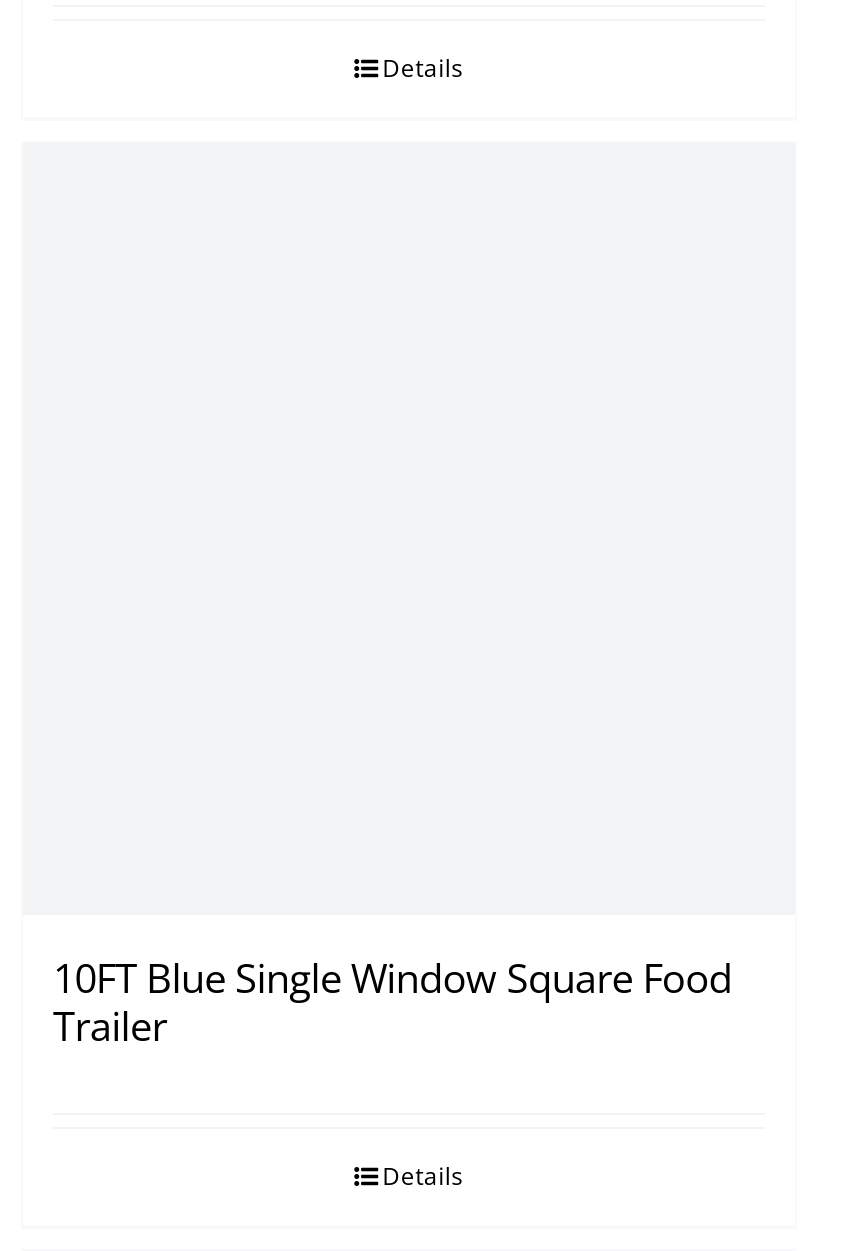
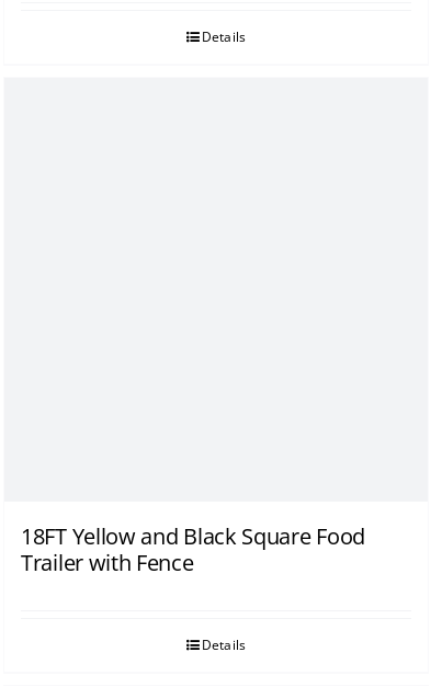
[53,950,732,1052] 10FT Blue Single Window Square Food | Trailer -> [21,521,365,577] 18FT Yellow and Black Square Food | Trailer with Fence

